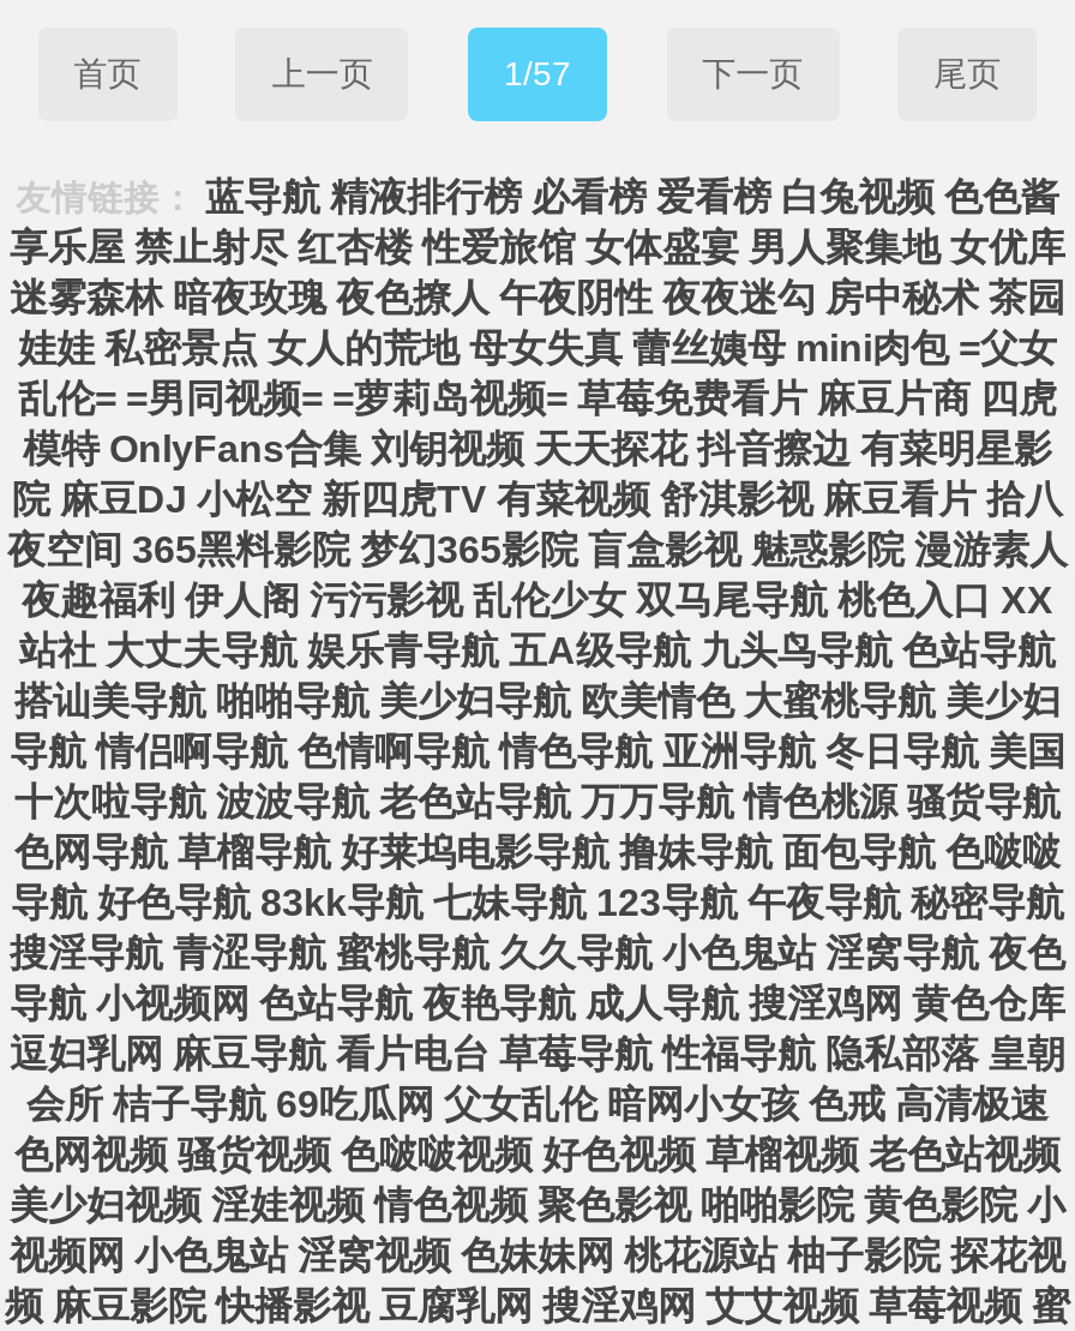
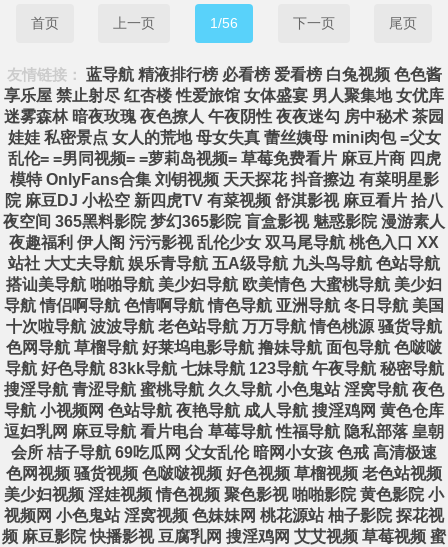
[504,53,571,91] 1/57 -> [210,14,238,30] 1/56

